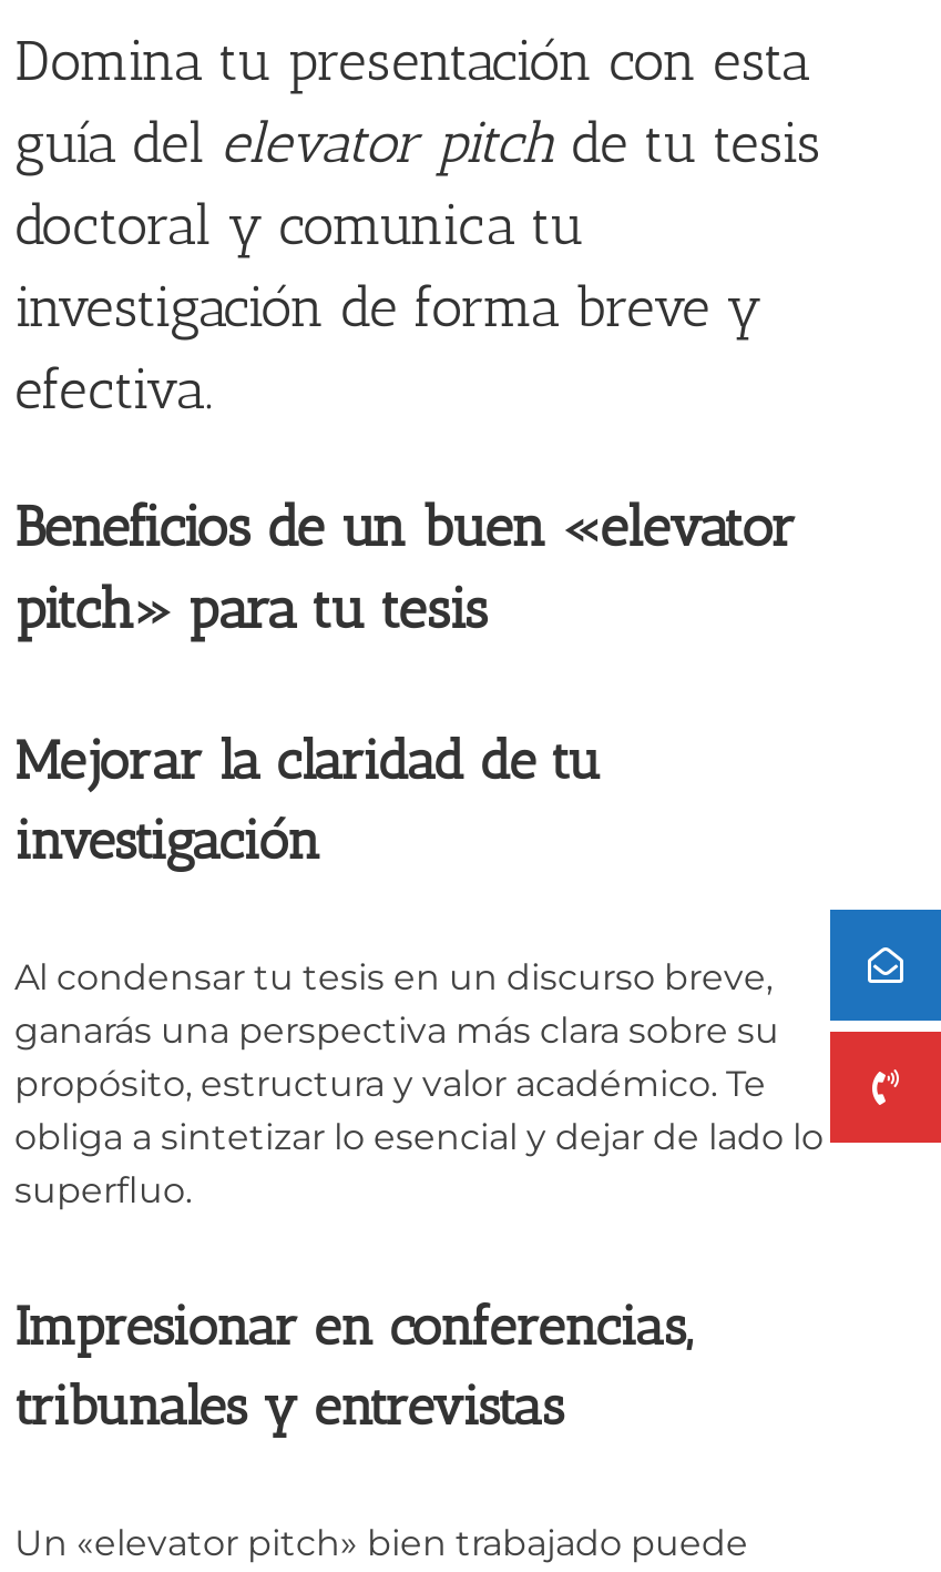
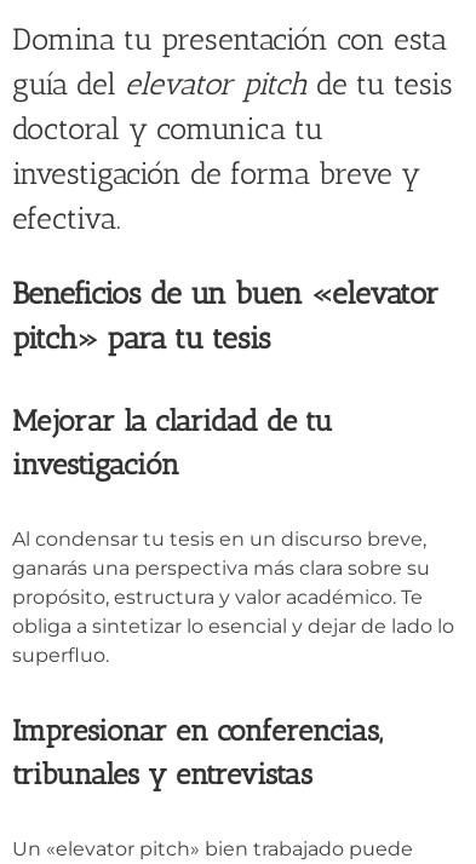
[828,906,934,1146] [image] -> none

